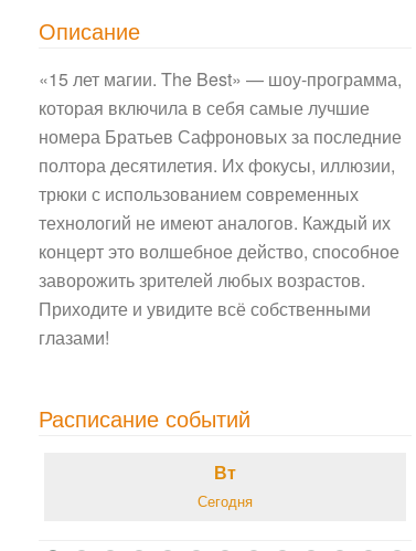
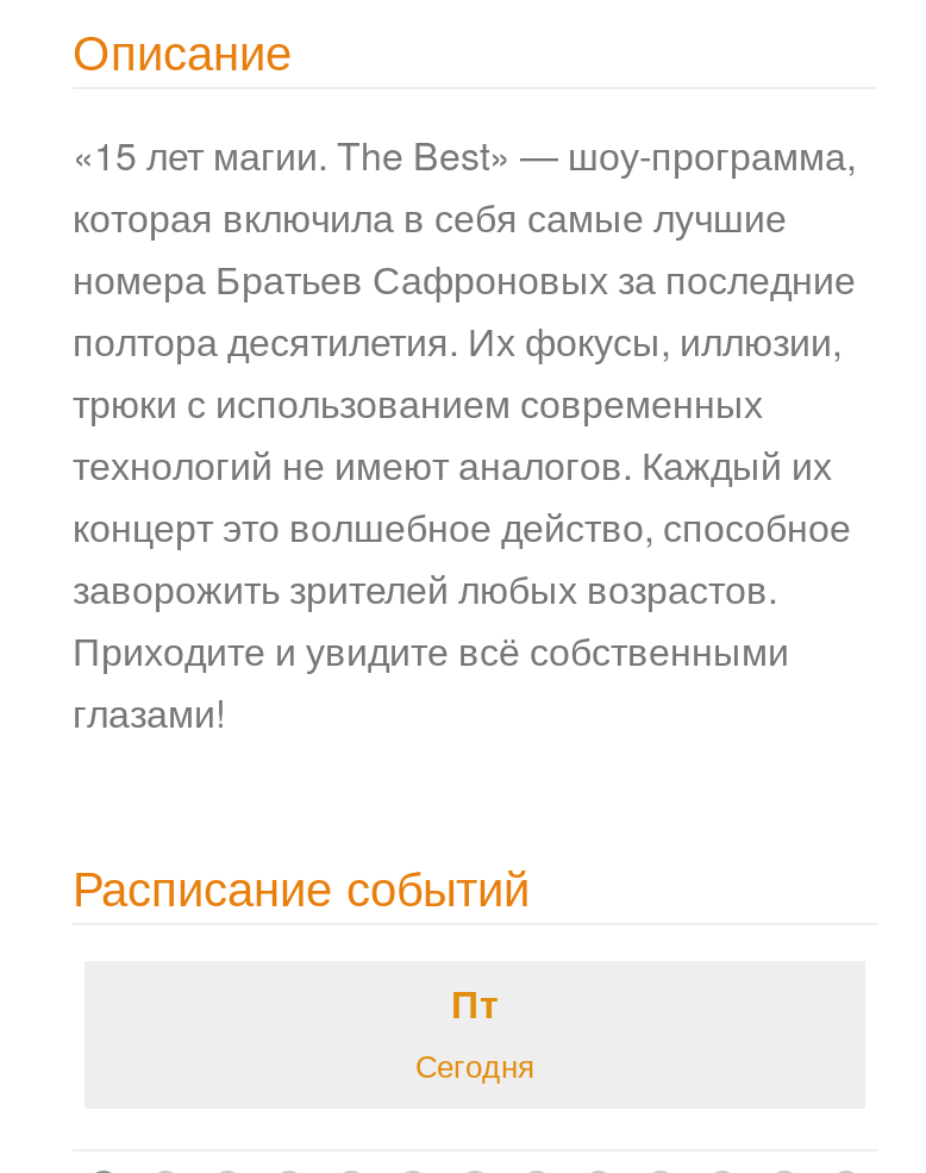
[214,460,236,485] Вт -> [451,976,499,1031] Пт

